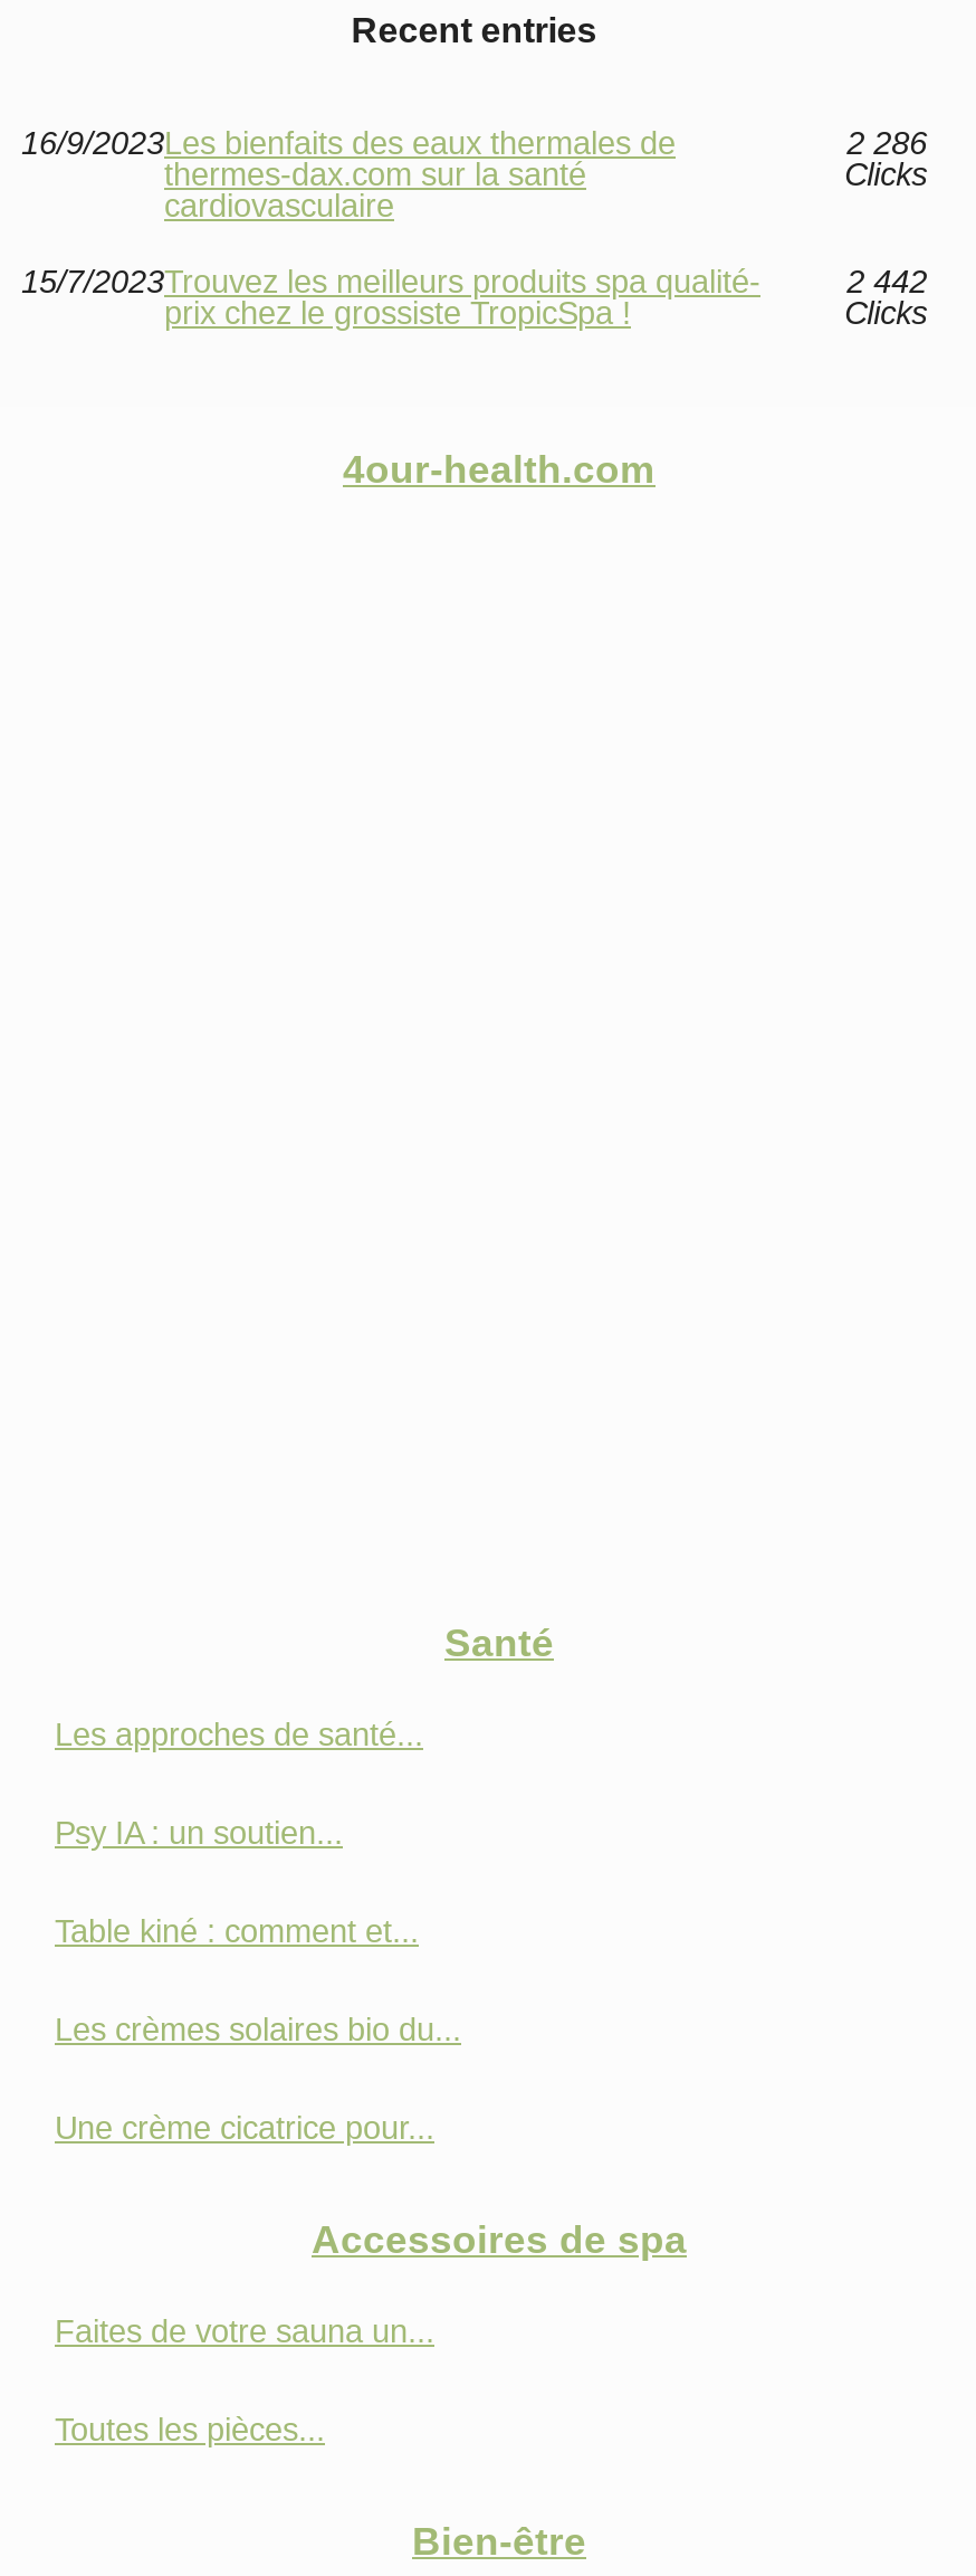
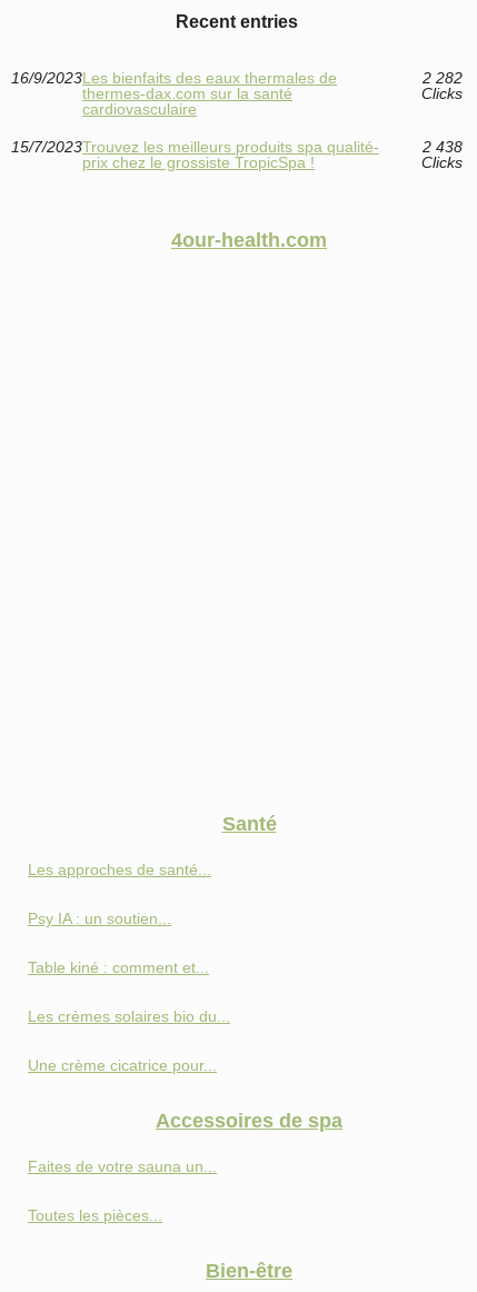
[847,126,927,162] 2 286 -> [422,69,462,87] 2 282
[847,264,927,300] 2 442 -> [422,138,462,156] 2 438

